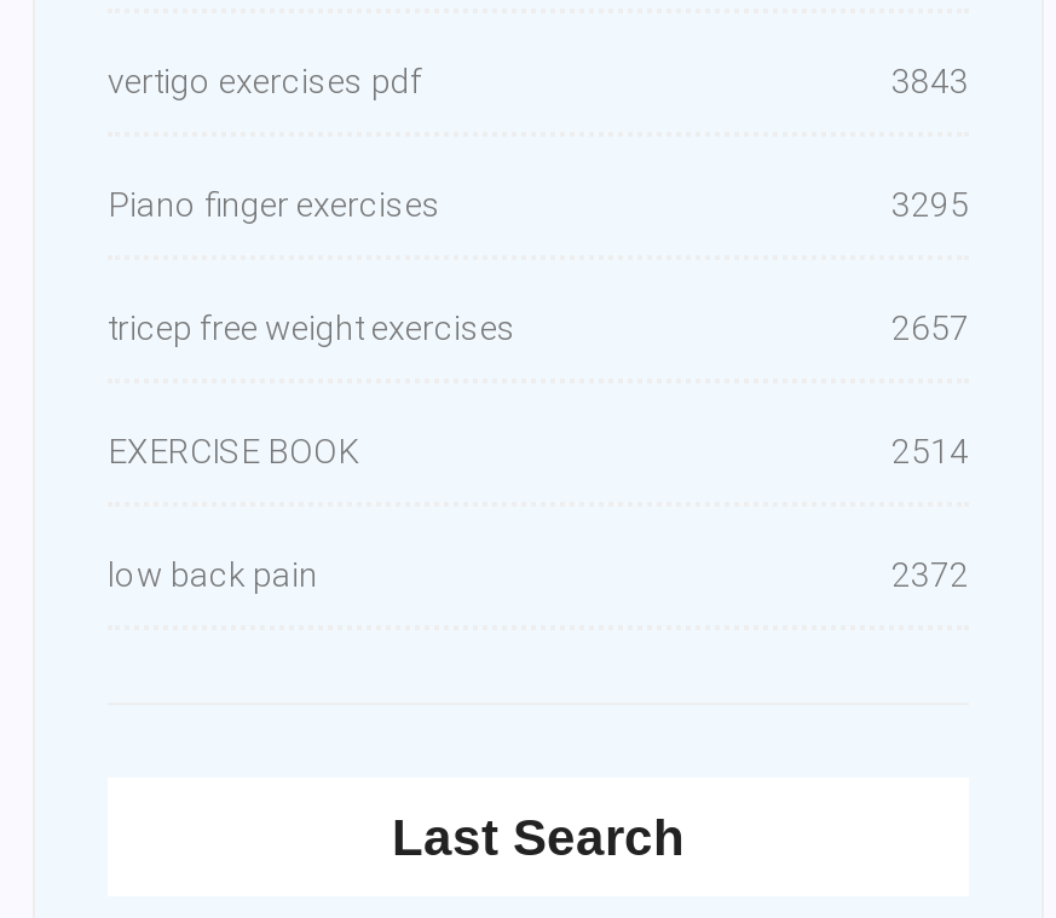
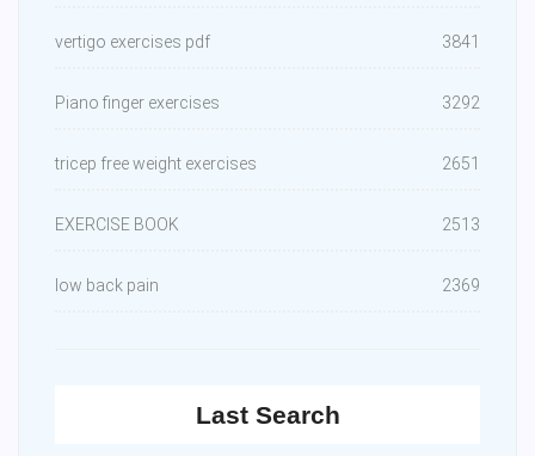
[891,62,969,101] 3843 -> [442,32,480,52] 3841
[891,186,969,224] 3295 -> [442,93,480,112] 3292
[891,309,969,348] 2657 -> [442,154,480,173] 2651
[891,432,969,471] 2514 -> [442,215,480,234] 2513
[891,556,969,594] 2372 -> [442,276,480,295] 2369

